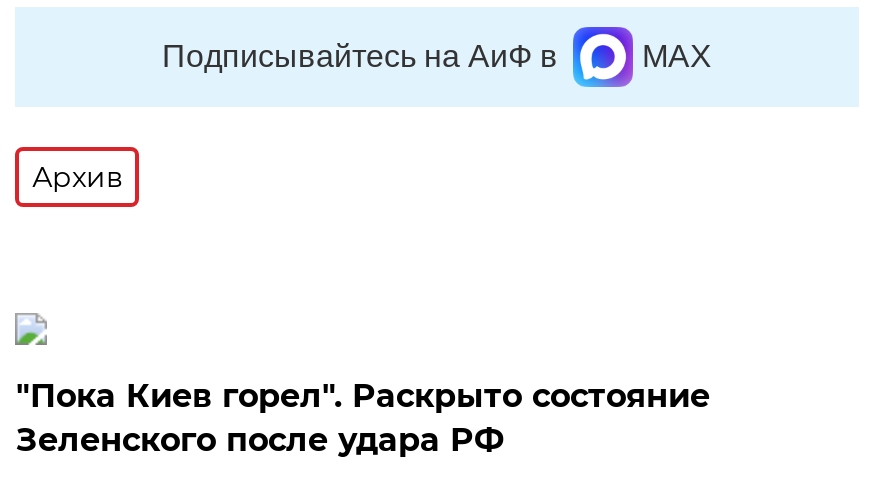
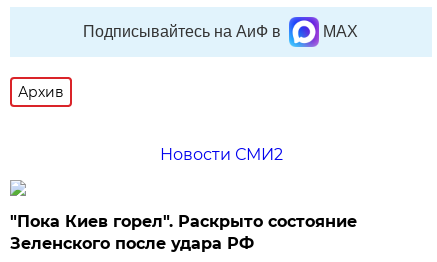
none -> [160,145,283,164] Новости СМИ2

